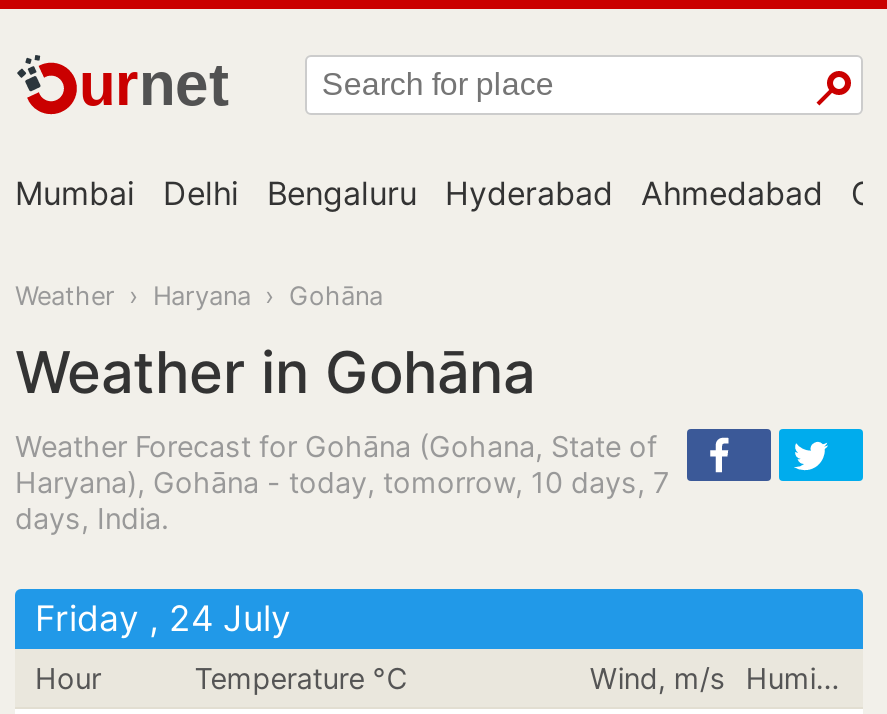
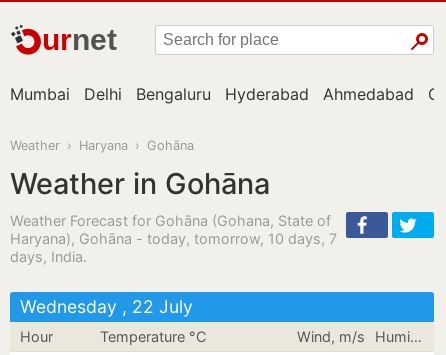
[35,597,291,639] Friday , 24 July -> [20,296,193,317] Wednesday , 22 July

